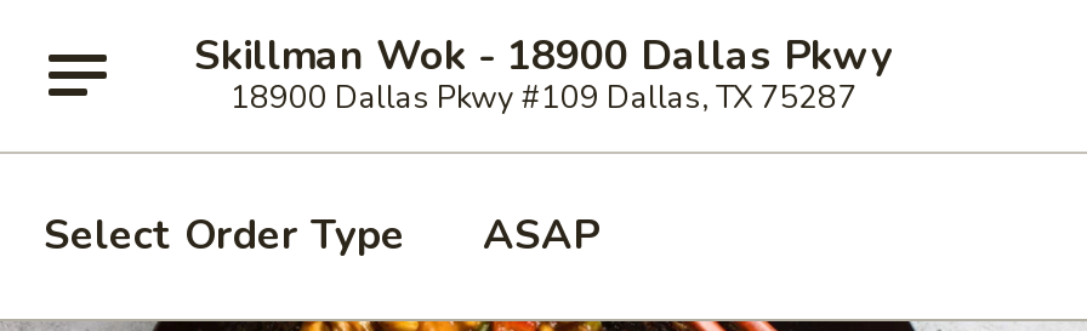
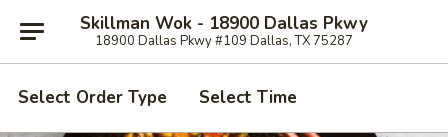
[483,207,599,263] ASAP -> [199,86,297,109] Select Time

